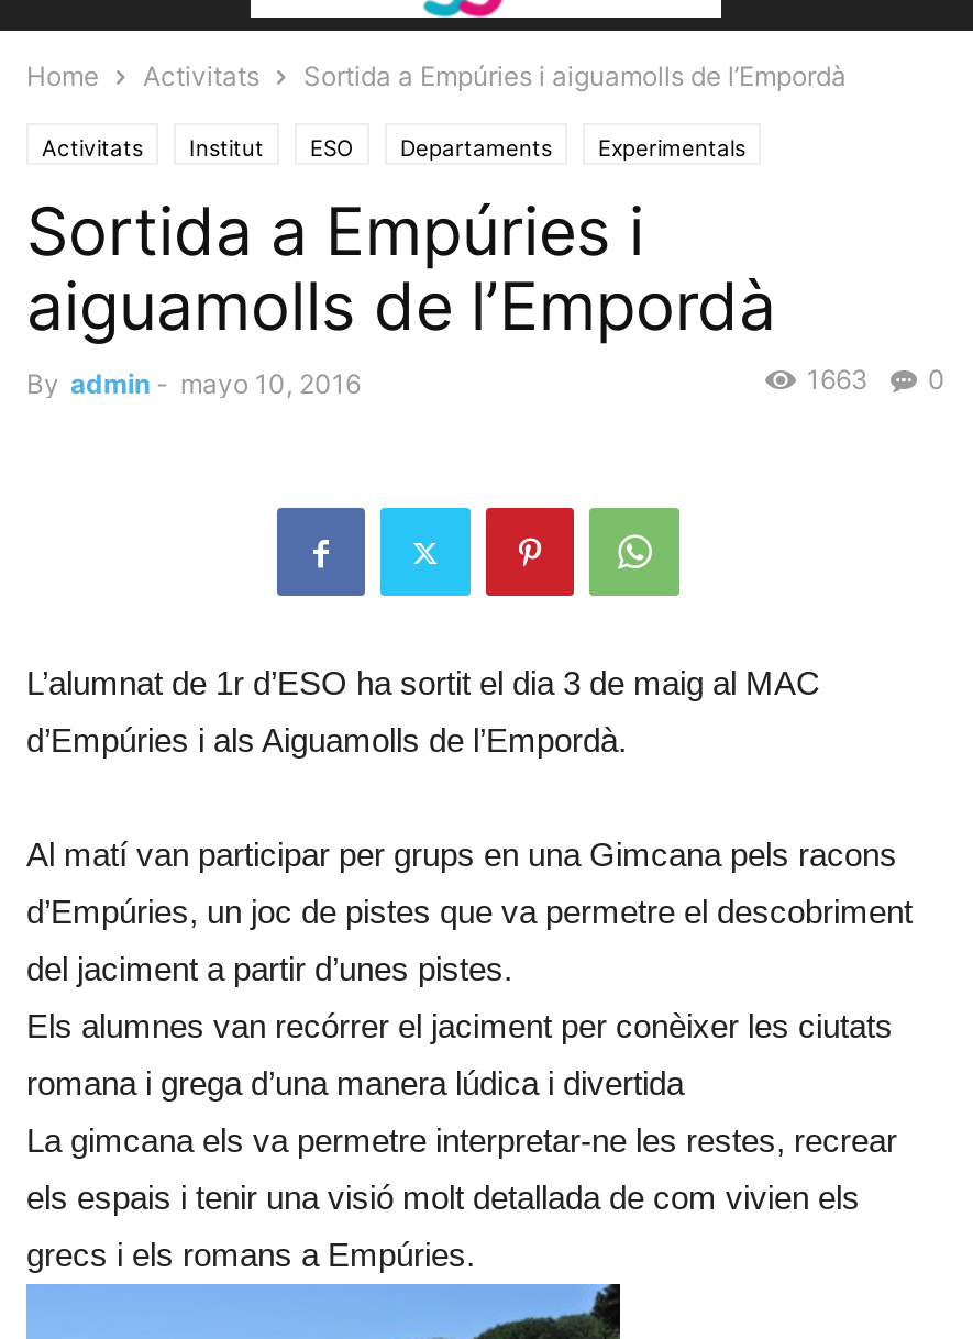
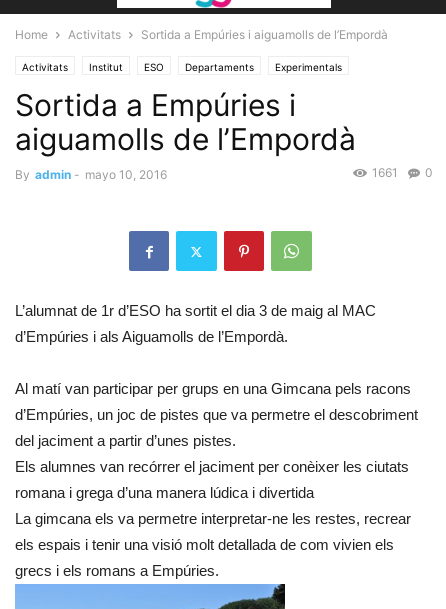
[807,363,946,396] 1663 0 -> [372,165,433,180] 1661 0

